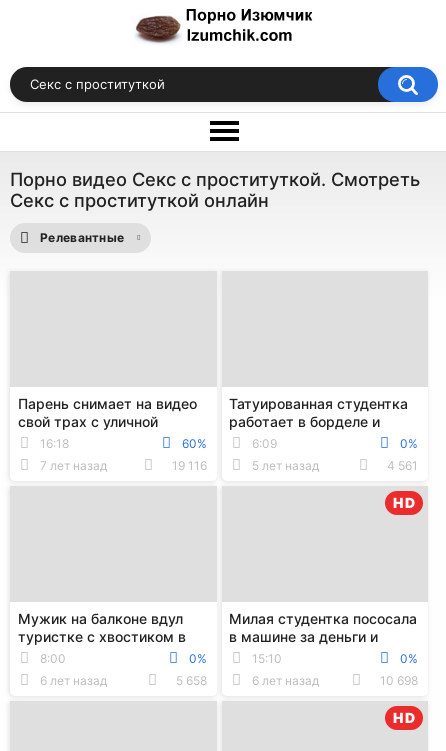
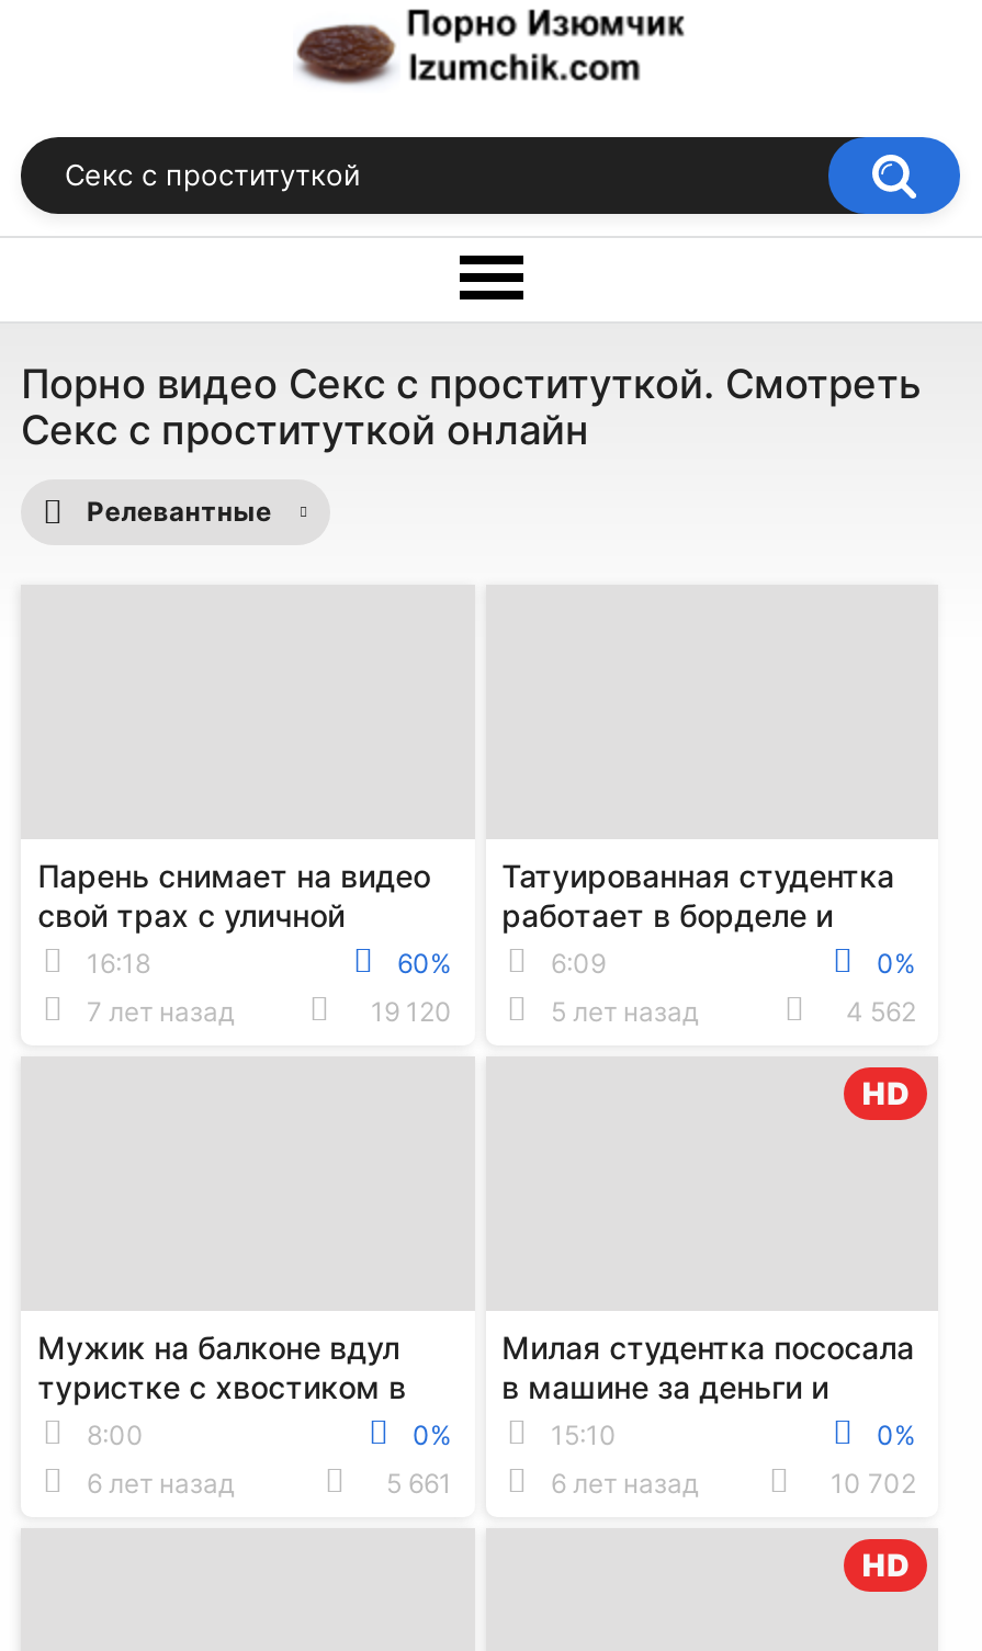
[171,458,206,473] 19 116 -> [371,995,452,1028] 19 120
[387,458,418,473] 4 561 -> [846,995,916,1028] 4 562
[175,673,206,688] 5 658 -> [386,1467,452,1500] 5 661
[380,673,418,688] 10 698 -> [831,1467,916,1500] 10 702

